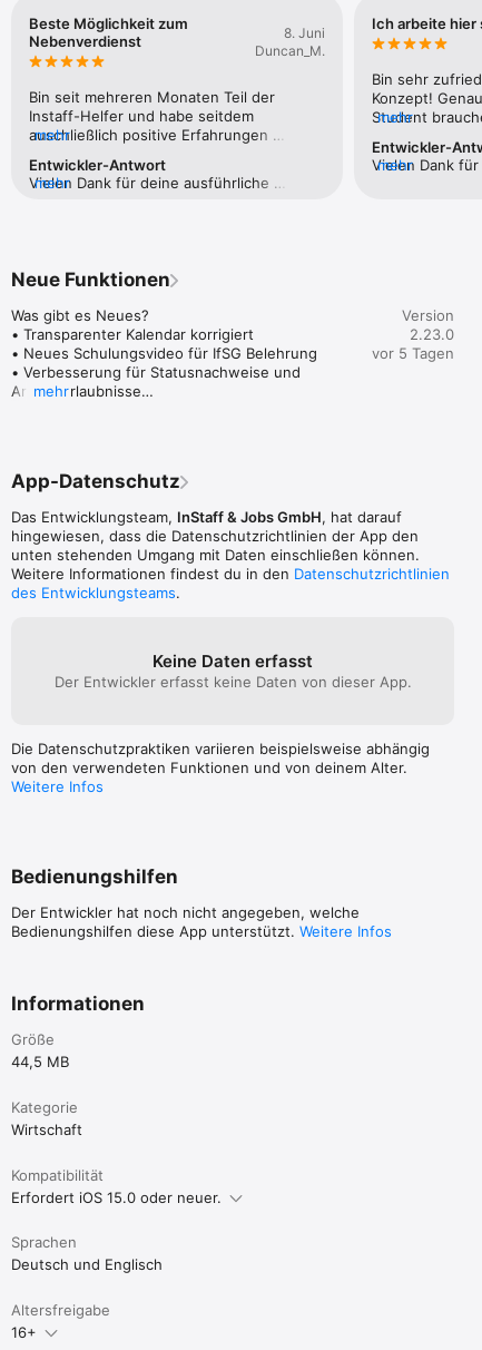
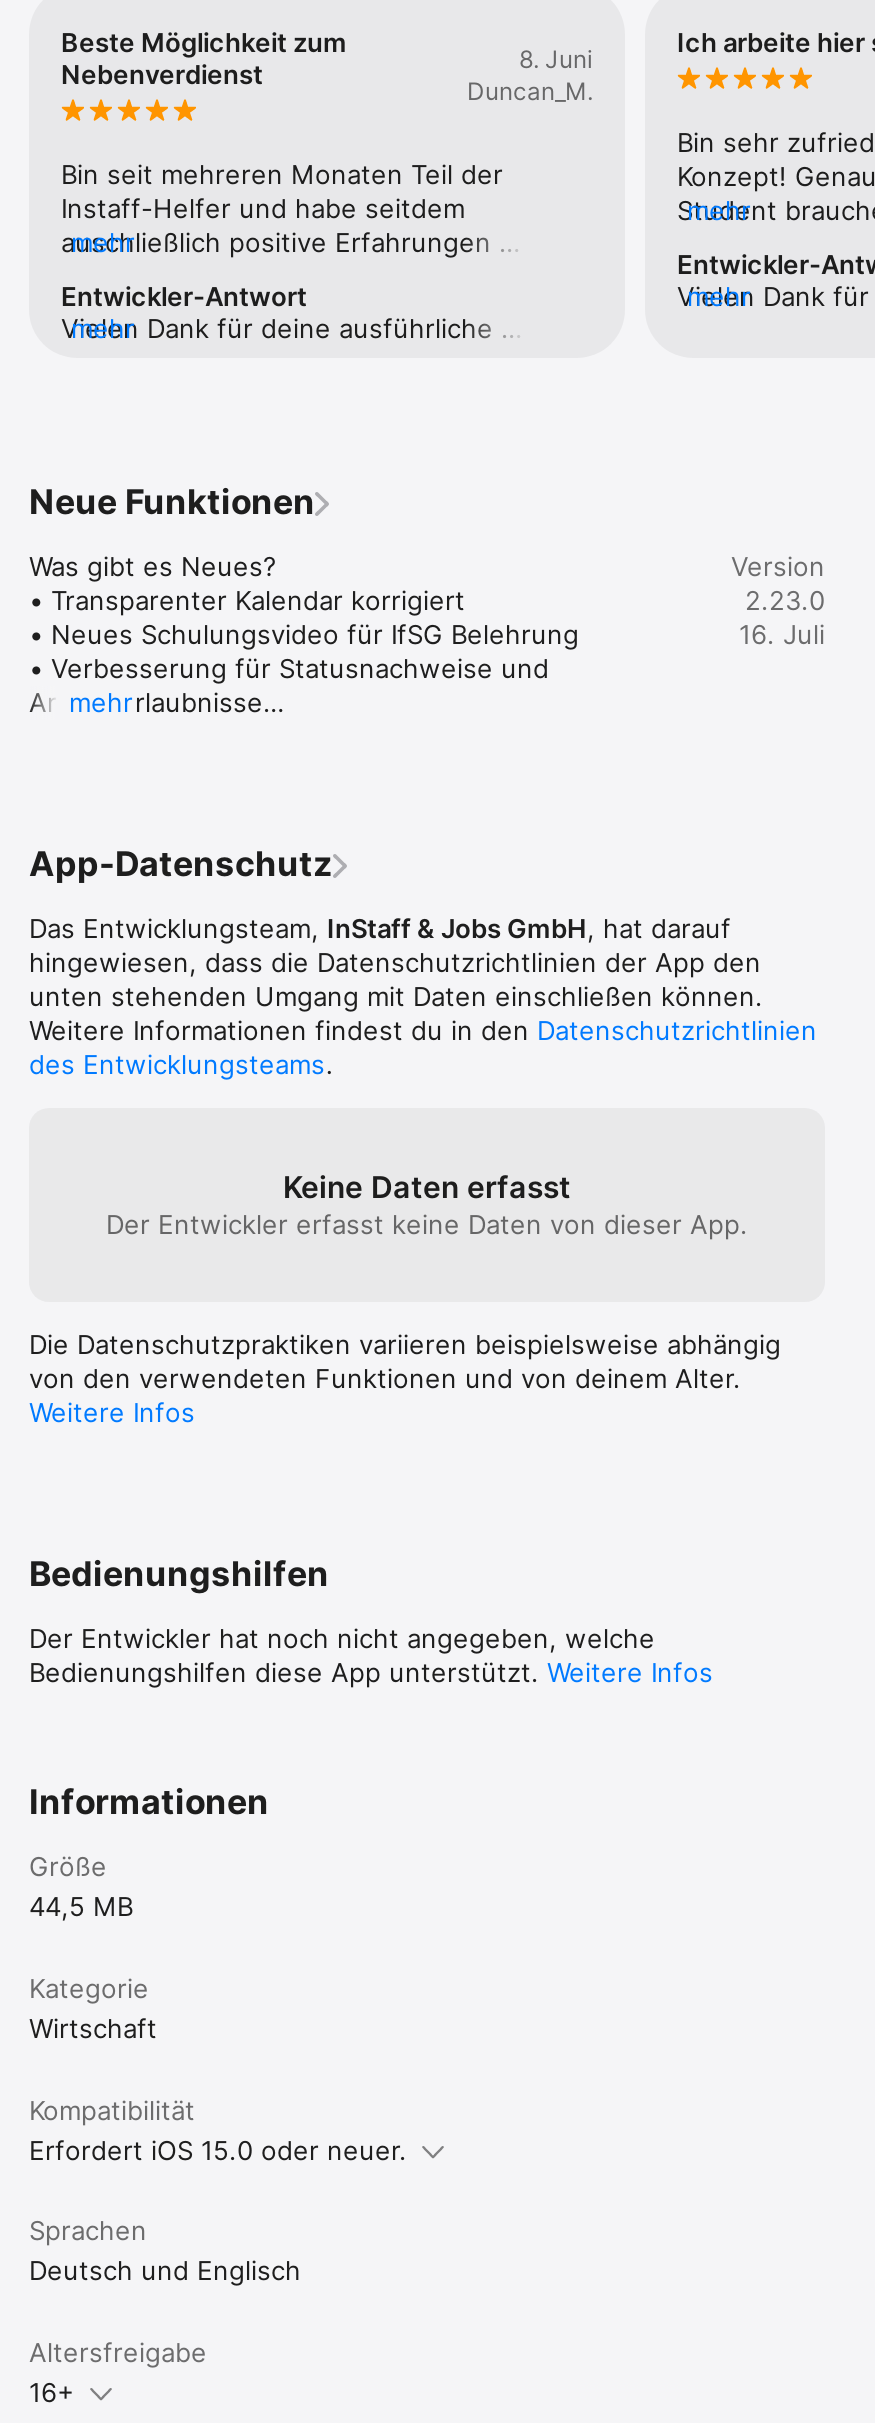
[372,344,454,362] vor 5 Tagen -> [739,618,825,650] 16. Juli

